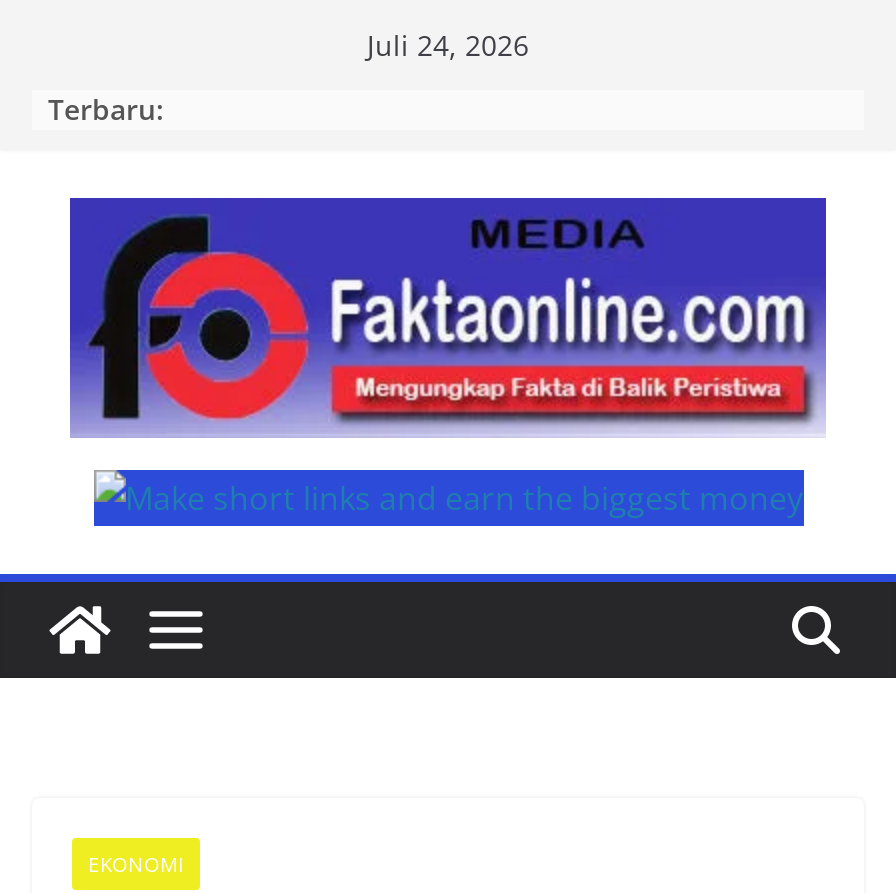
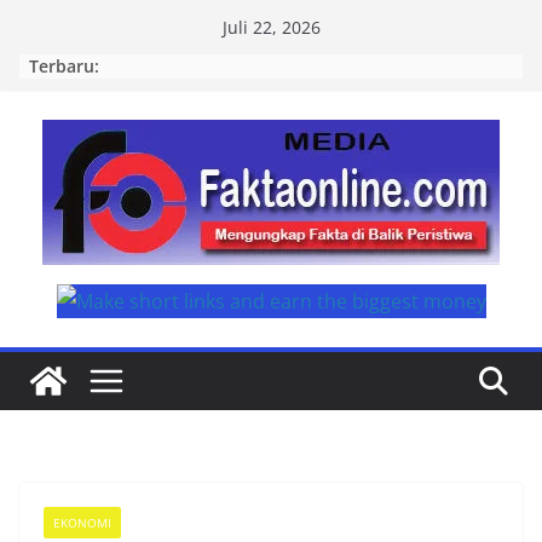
[367,26,529,64] Juli 24, 2026 -> [222,16,320,39] Juli 22, 2026

